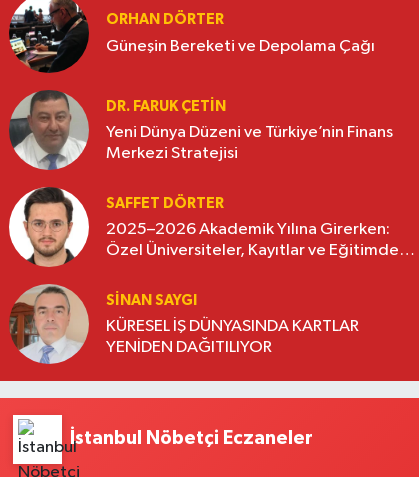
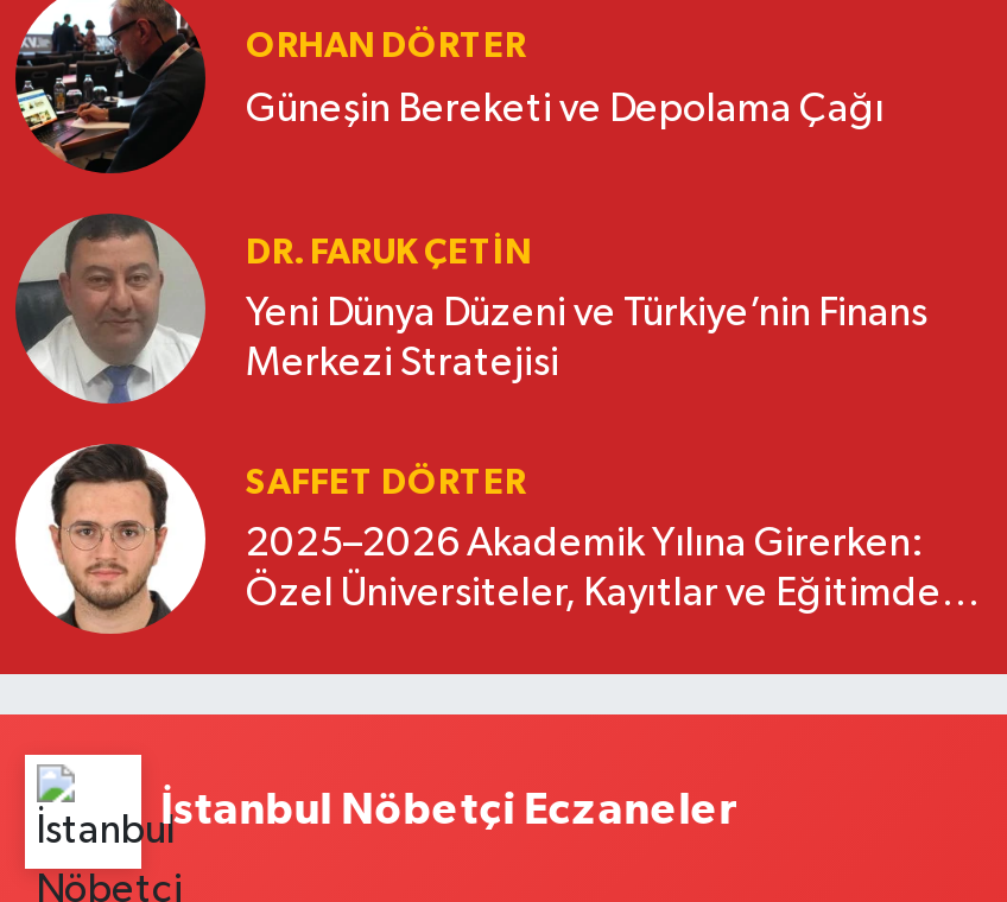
[8,284,359,364] [image] | SINAN SAYGI | KÜRESEL İŞ DÜNYASINDA KARTLAR | YENİDEN DAĞITILIYOR -> none

